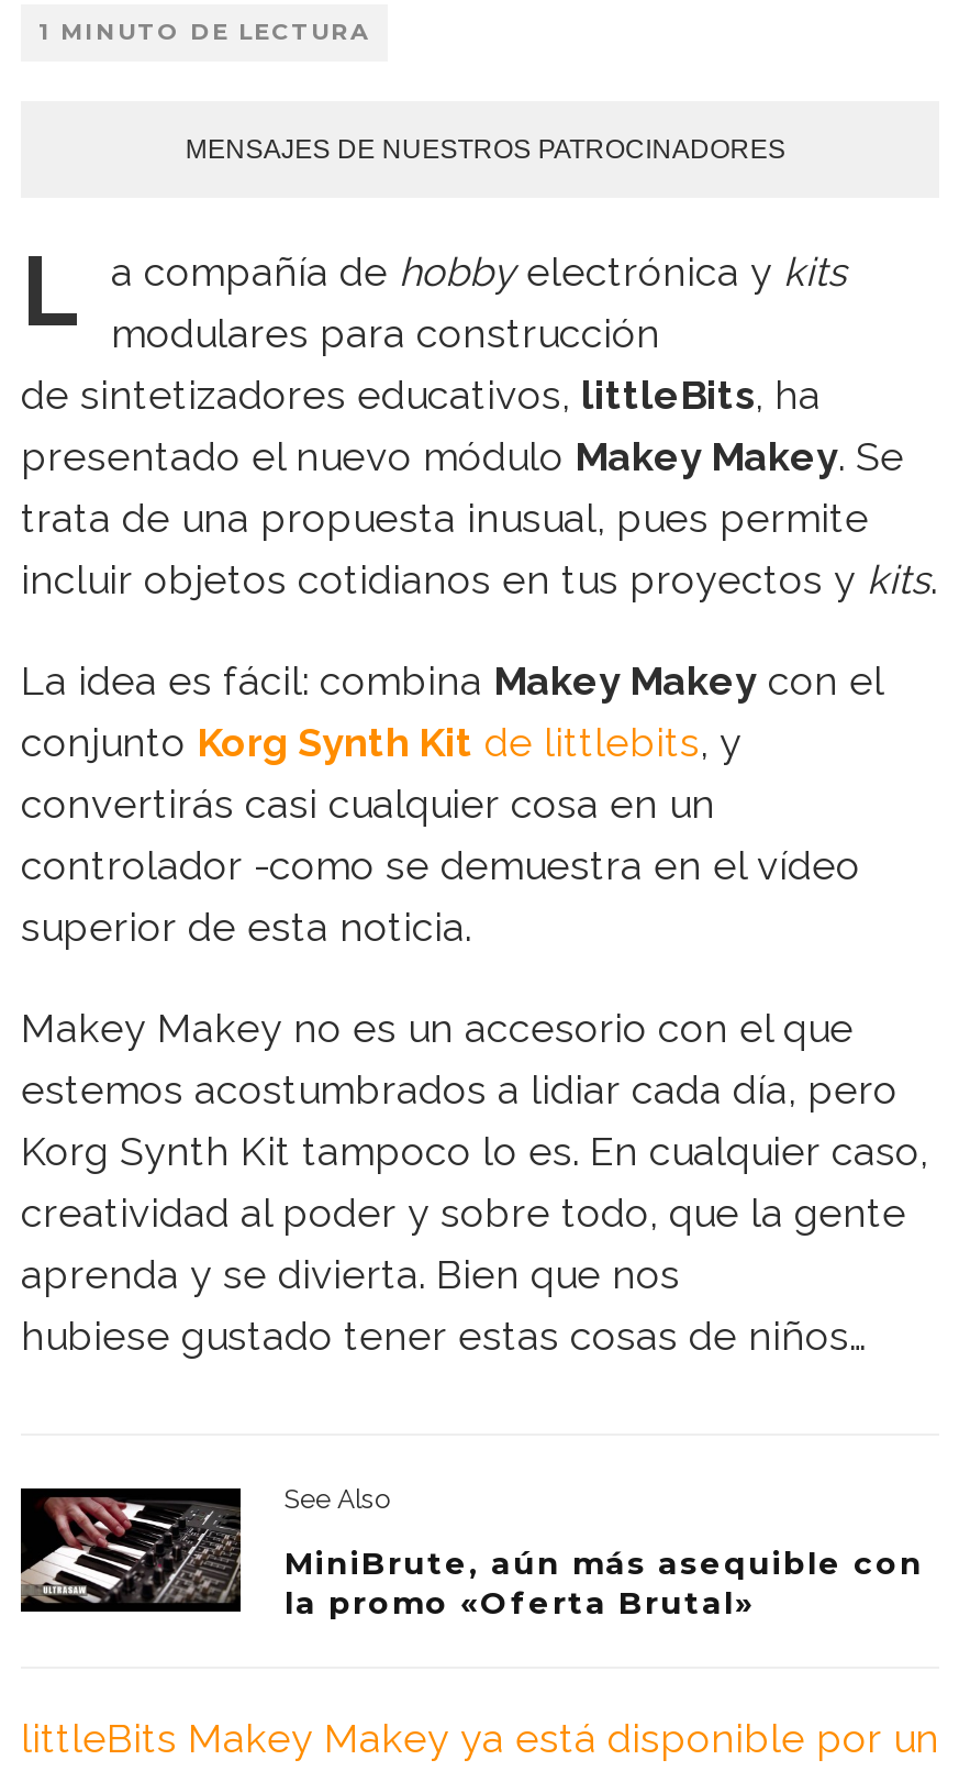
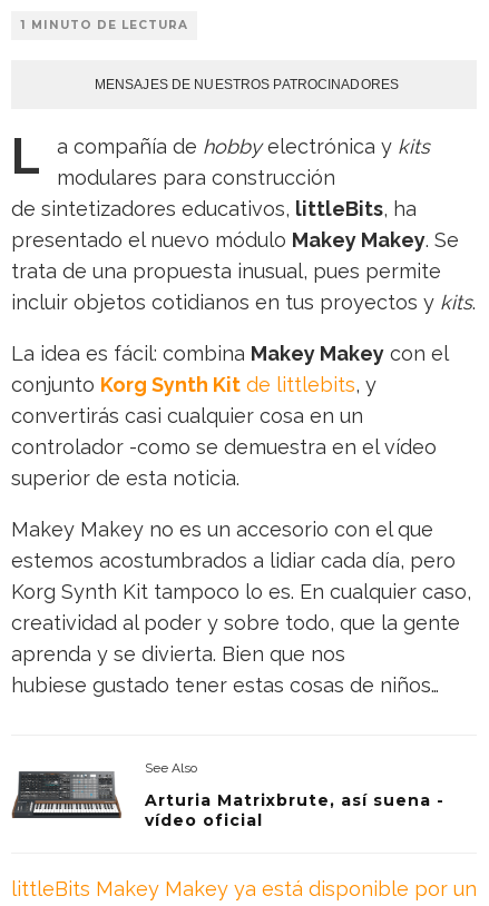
[19,1486,924,1622] [image] | MiniBrute, aún más asequible con | la promo «Oferta Brutal» -> [11,762,444,830] [image] | Arturia Matrixbrute, así suena - | vídeo oficial

